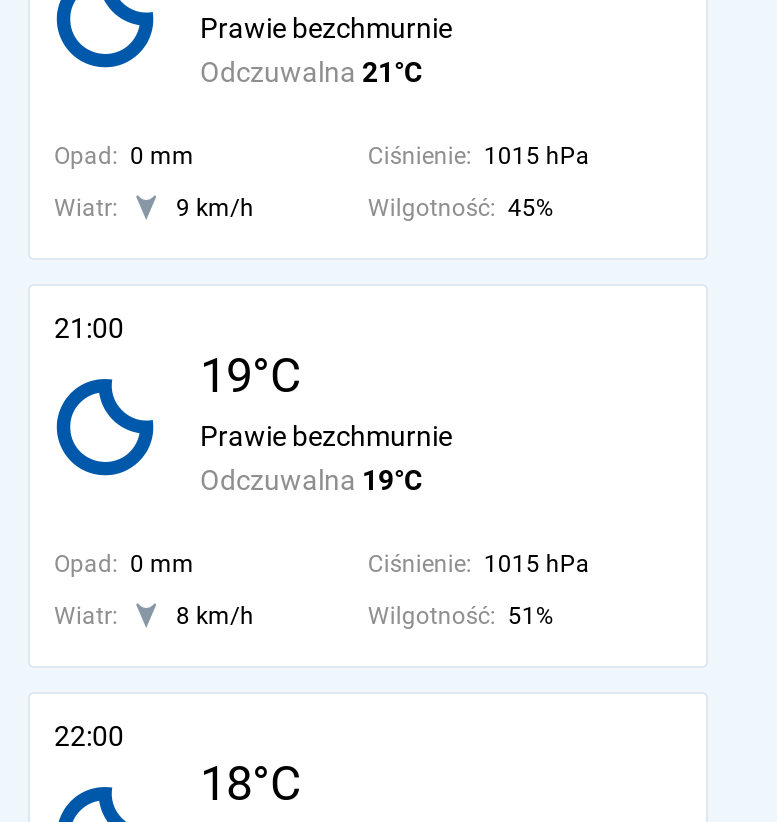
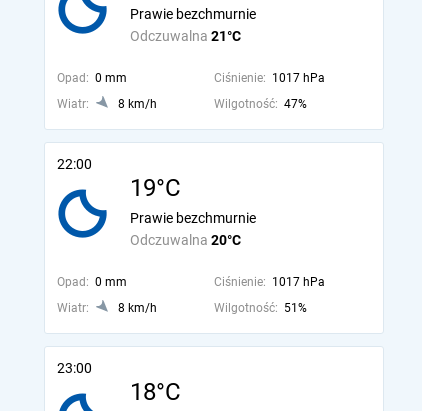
[368,142,590,170] Ciśnienie: 1015 hPa -> [214,71,325,85] Ciśnienie: 1017 hPa
[176,194,254,222] 9 km/h -> [118,97,157,111] 8 km/h
[368,194,554,222] Wilgotność: 45% -> [214,97,307,111] Wilgotność: 47%
[54,312,124,344] 21:00 -> [57,156,92,172] 22:00
[200,464,422,496] Odczuwalna 19°C -> [130,232,241,248] Odczuwalna 20°C
[368,550,590,578] Ciśnienie: 1015 hPa -> [214,275,325,289] Ciśnienie: 1017 hPa
[54,720,124,752] 22:00 -> [57,360,92,376] 23:00

